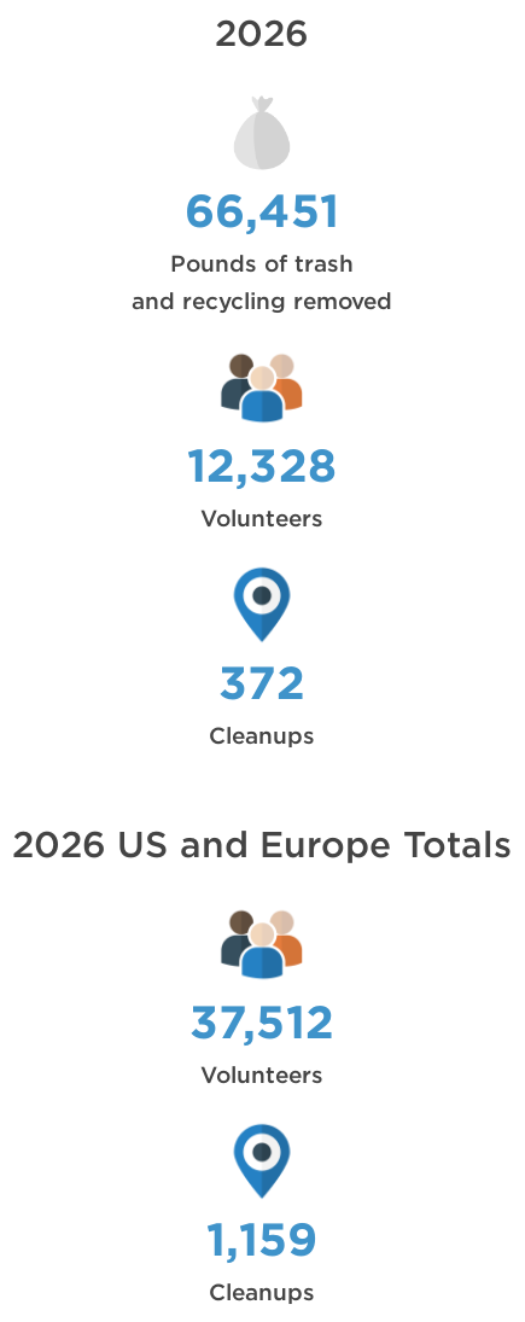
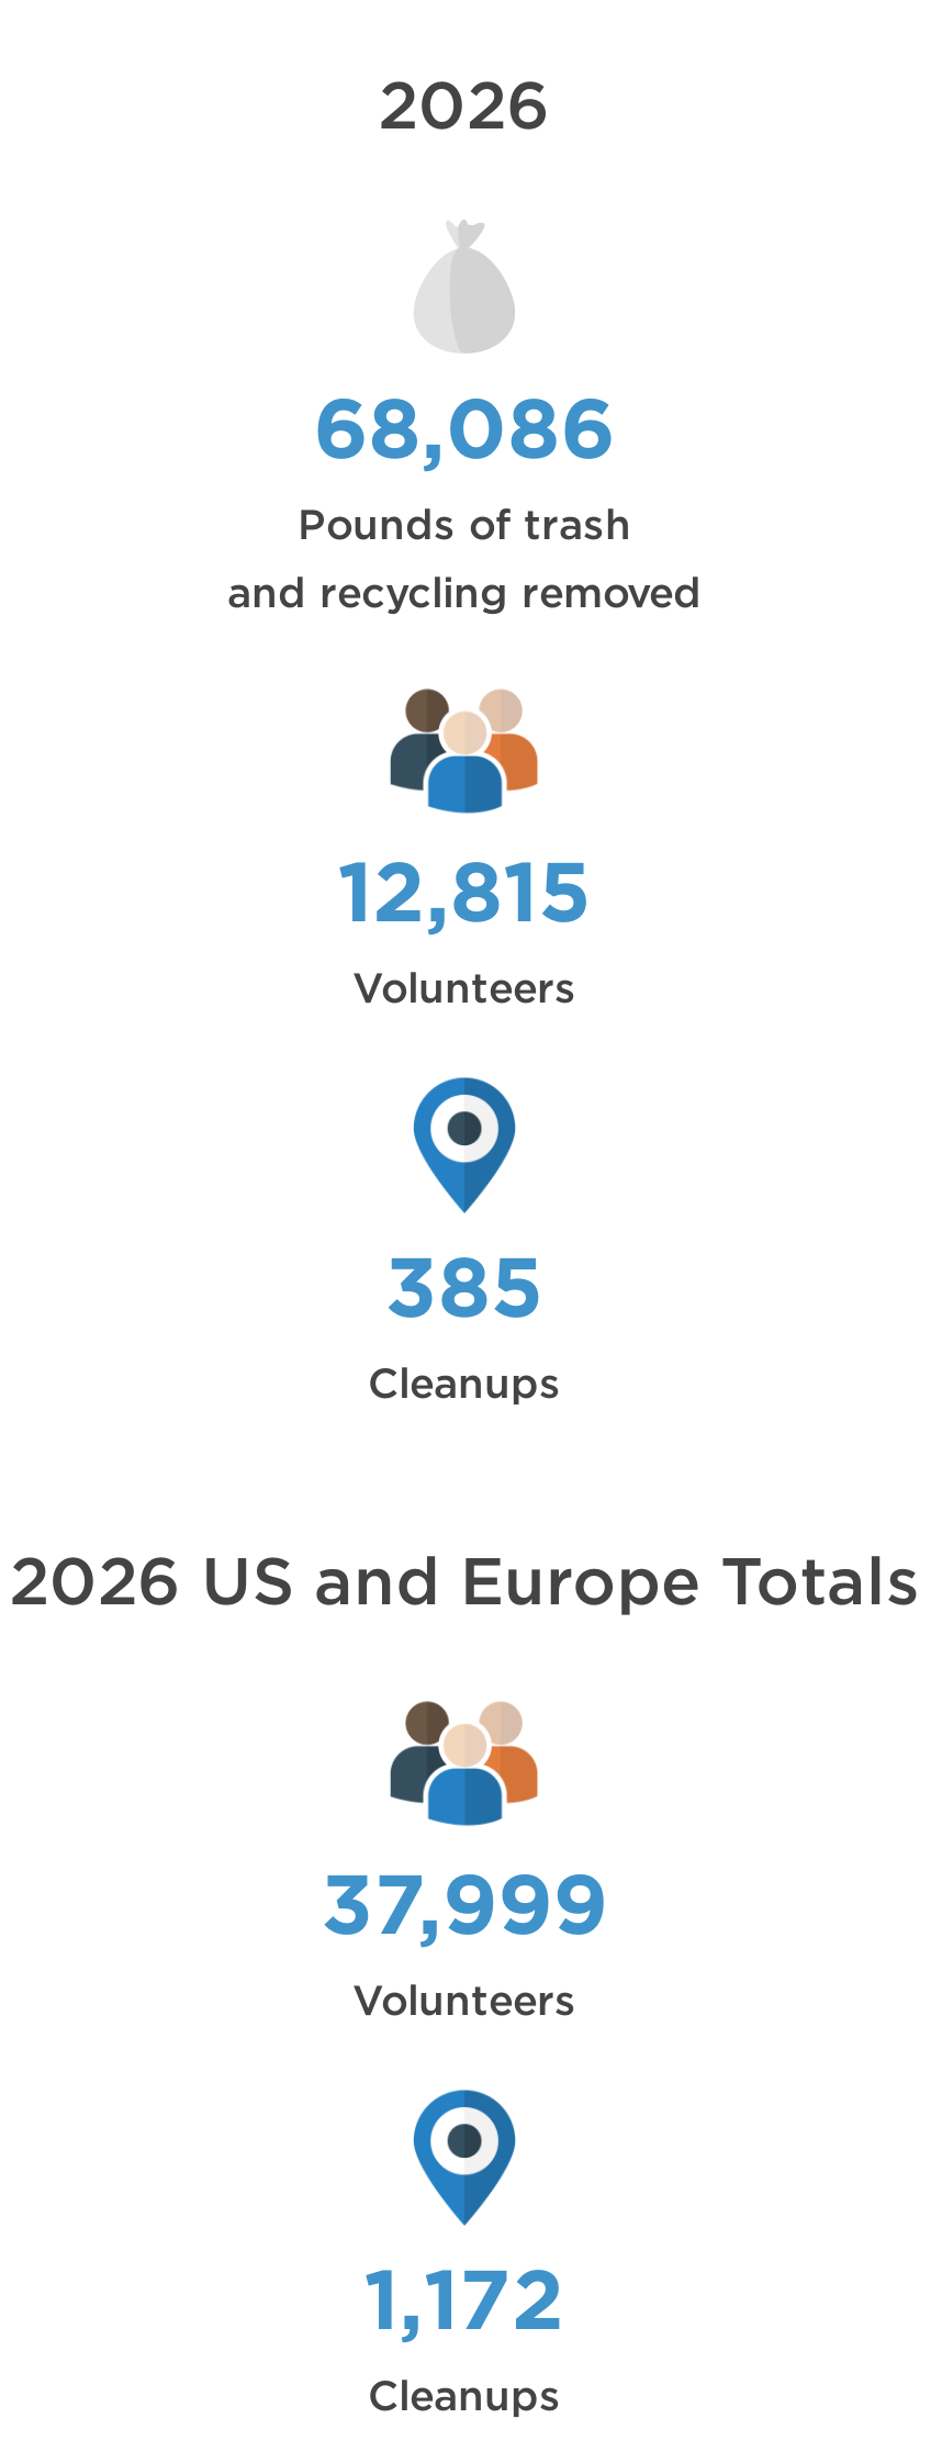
[185,183,339,237] 66,451 -> [313,378,615,477] 68,086
[187,438,336,492] 12,328 -> [337,841,591,940] 12,815
[218,655,306,709] 372 -> [385,1236,544,1335] 385
[190,994,334,1049] 37,512 -> [321,1854,608,1952] 37,999
[206,1212,318,1266] 1,159 -> [364,2249,565,2348] 1,172

